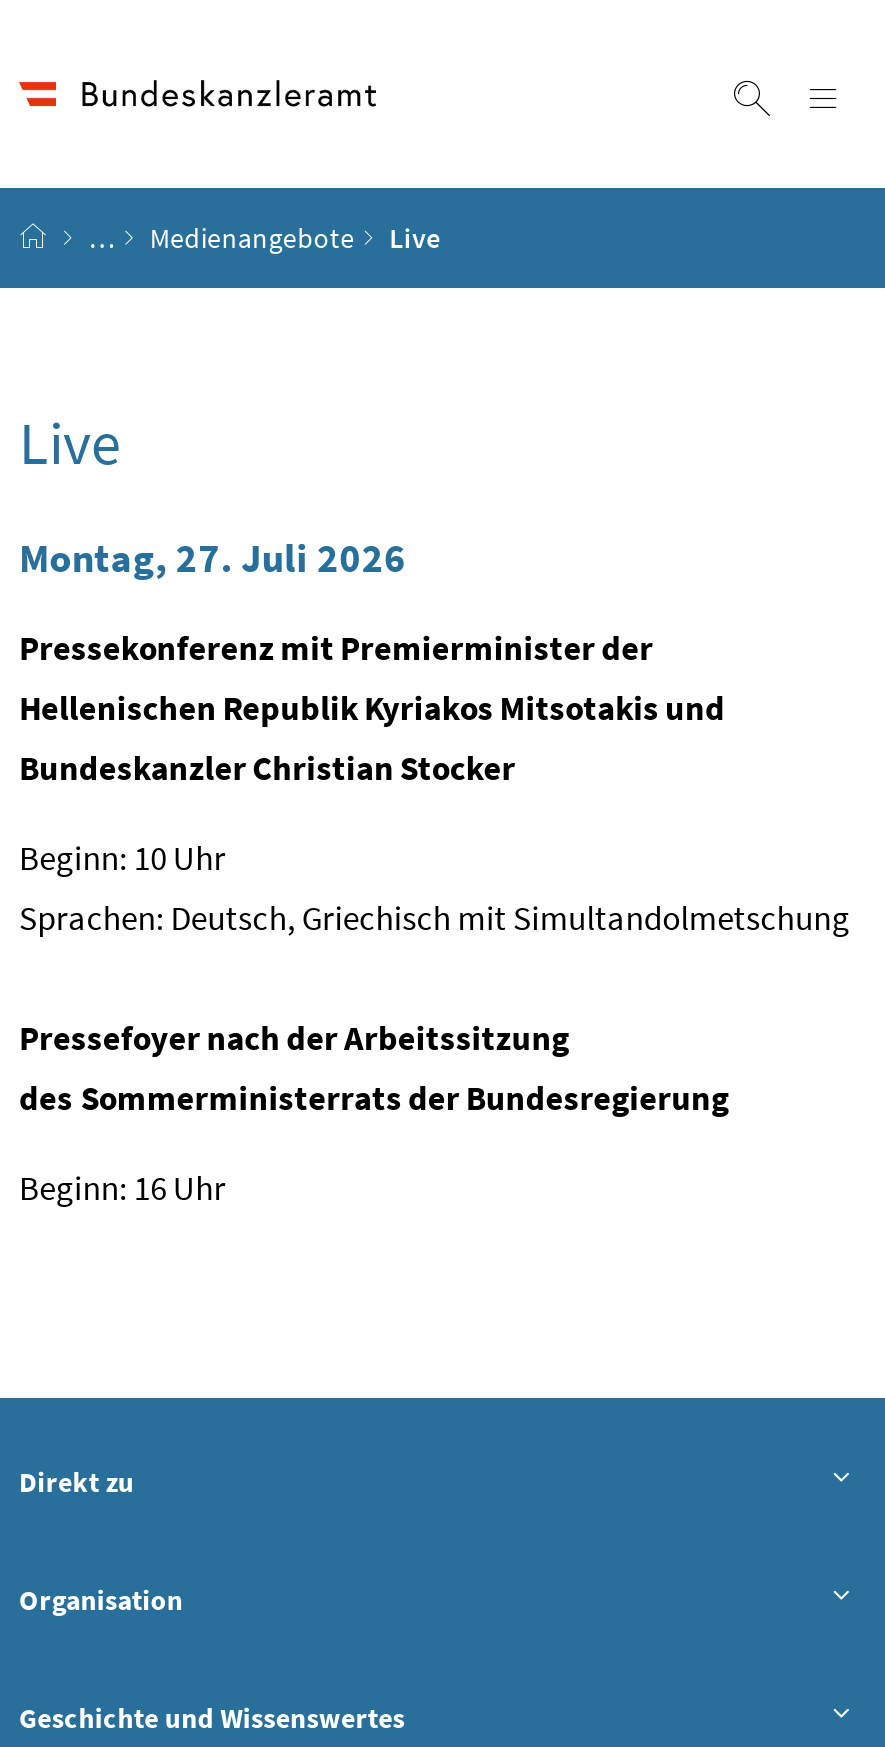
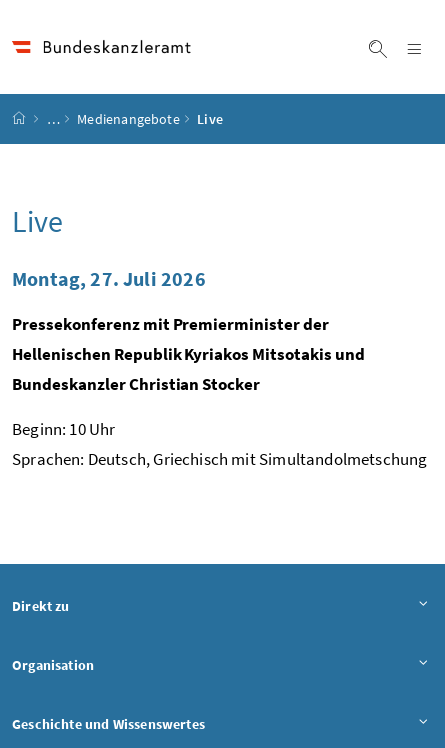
[19,1015,729,1209] Pressefoyer nach der Arbeitssitzung | des Sommerministerrats der Bundesregierung | Beginn: 16 Uhr -> none

